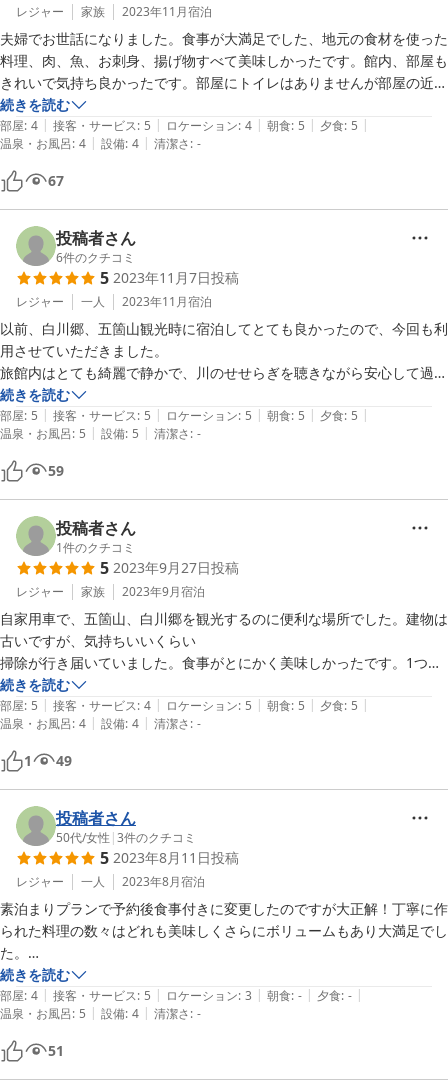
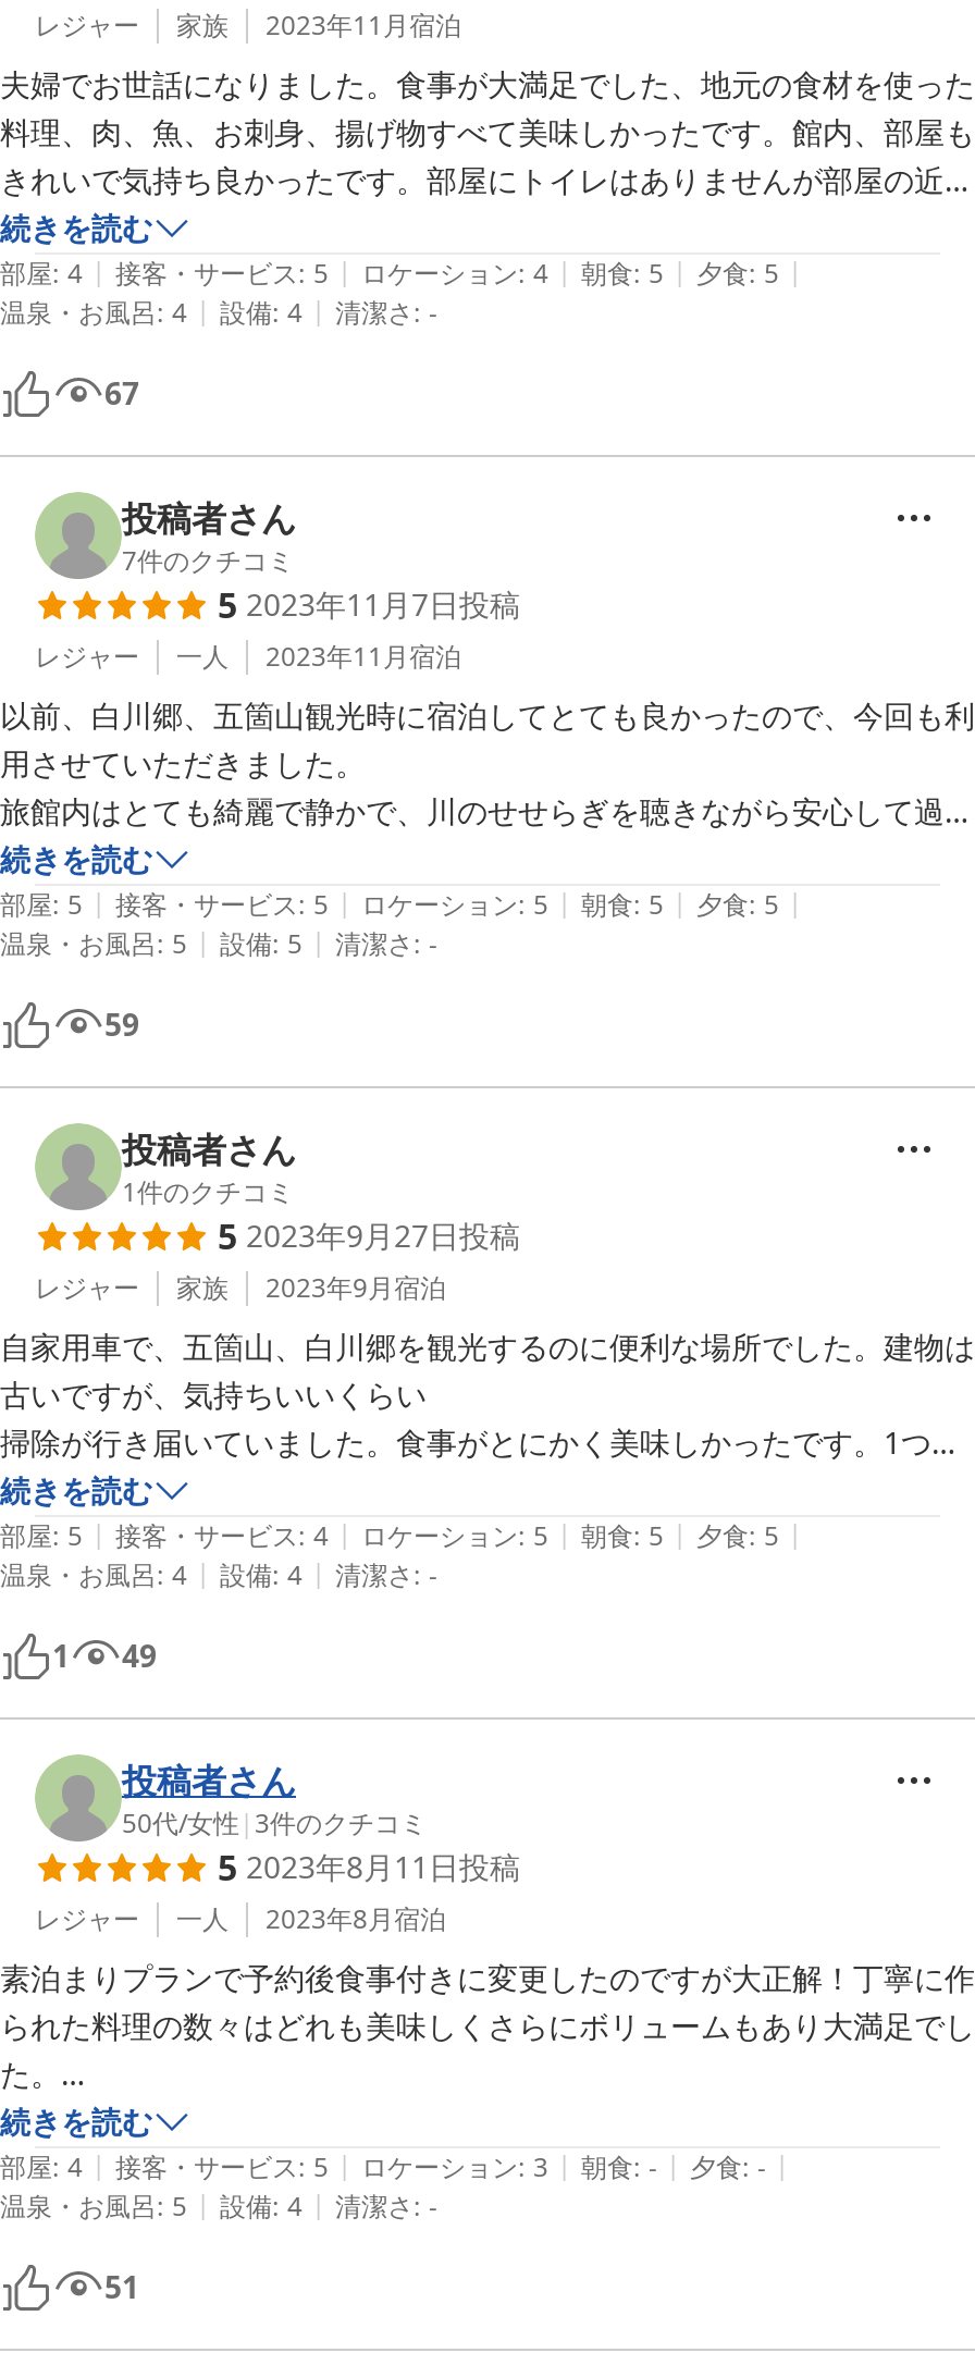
[56,249,135,266] 6件のクチコミ -> [122,542,294,579] 7件のクチコミ

